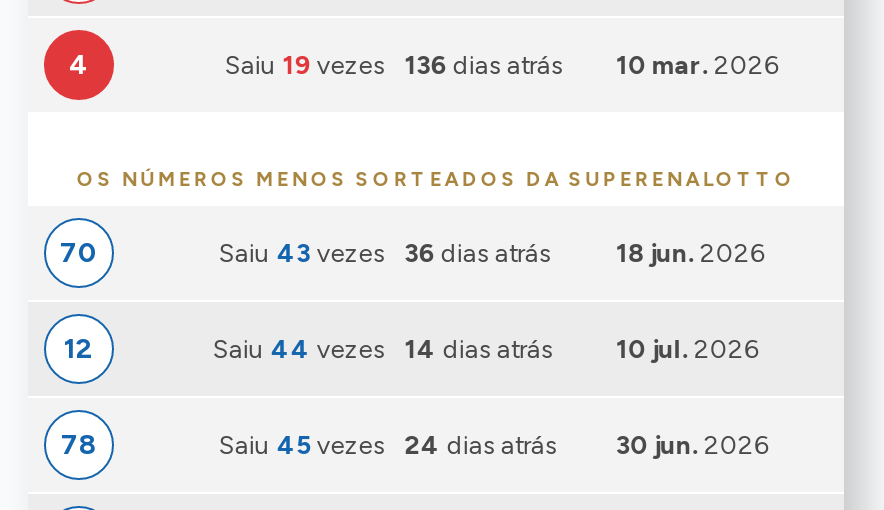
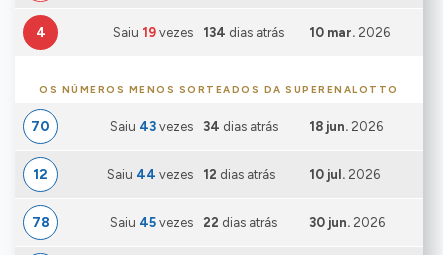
[225,49,778,79] Saiu 19 vezes 136 dias atrás 10 mar. 2026 -> [113,24,390,39] Saiu 19 vezes 134 dias atrás 10 mar. 2026
[219,237,551,267] Saiu 43 vezes 36 dias atrás -> [110,118,278,133] Saiu 43 vezes 34 dias atrás
[213,333,553,363] Saiu 44 vezes 14 dias atrás -> [107,166,275,181] Saiu 44 vezes 12 dias atrás
[405,429,557,459] 24 dias atrás -> [203,214,277,229] 22 dias atrás

